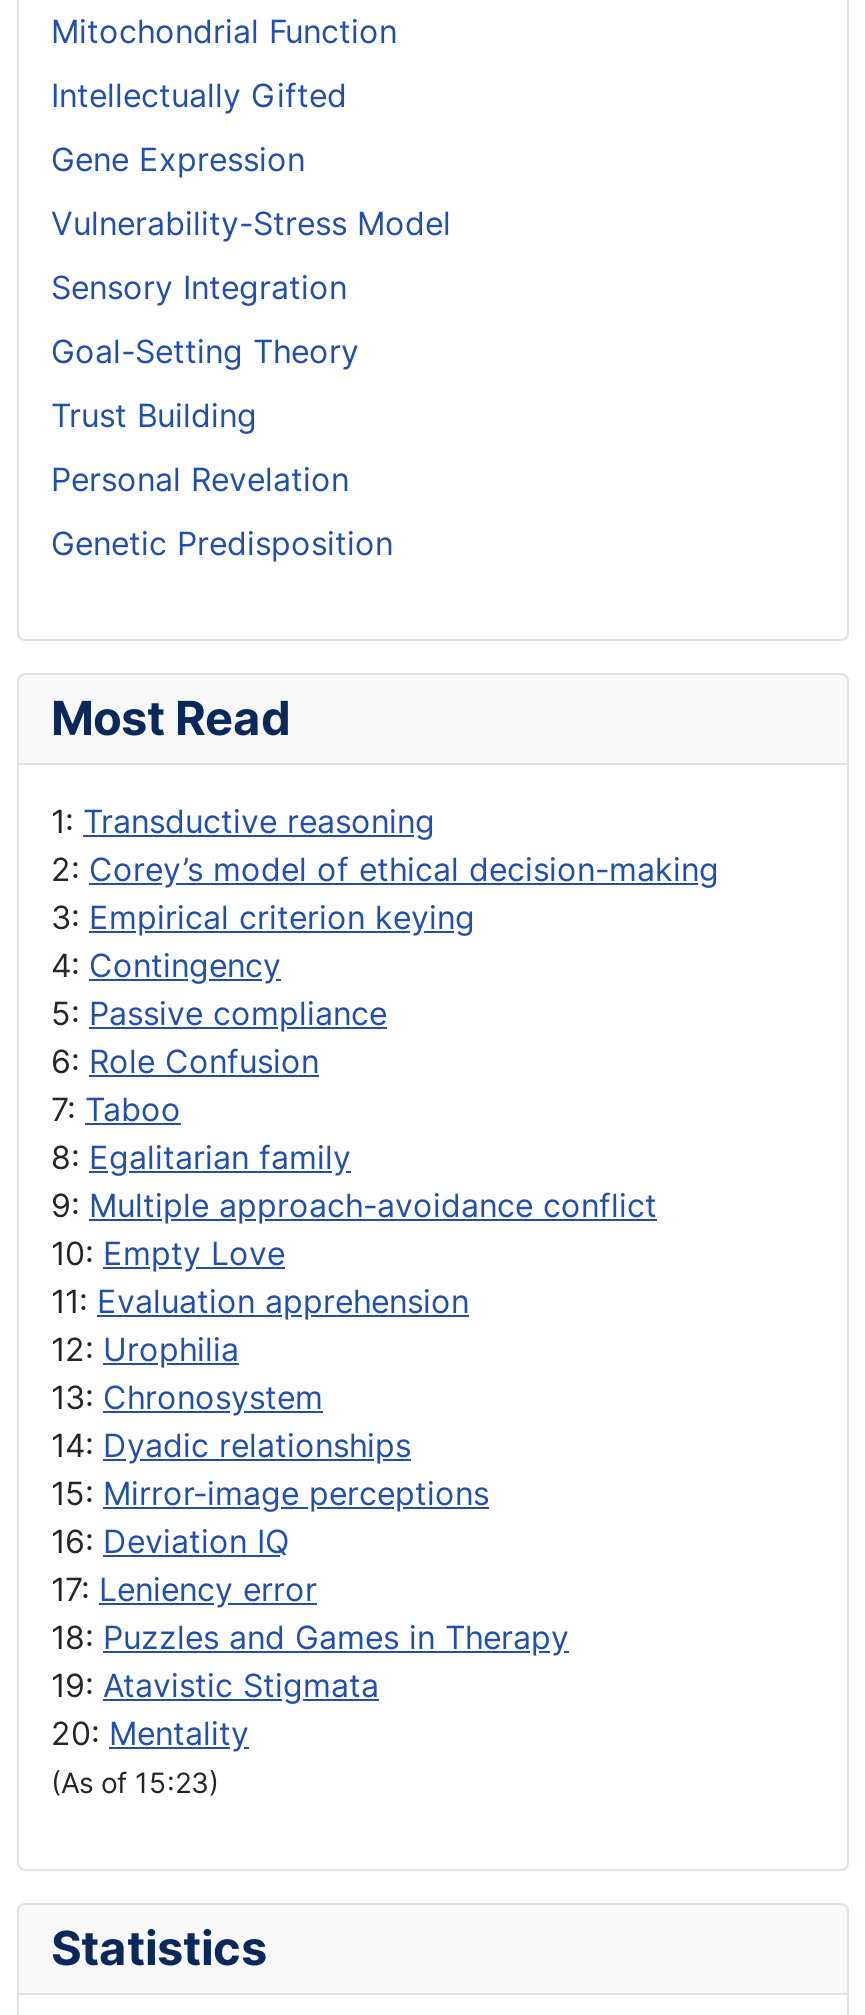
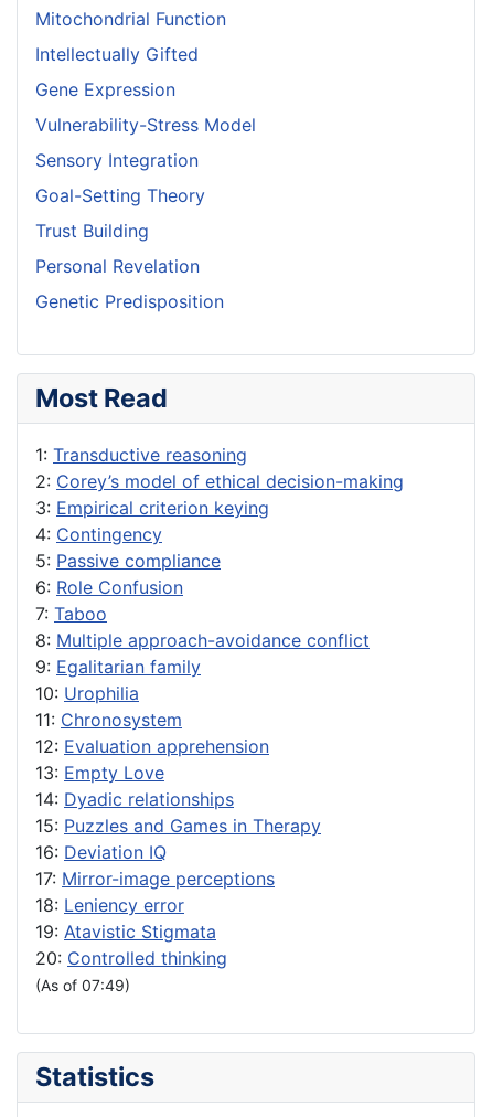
[51,1138,657,1418] 8: Egalitarian family | 9: Multiple approach-avoidance conflict | 10: Empty Love | 11: Evaluation apprehension | 12: Urophilia | 13: Chronosystem -> [35,630,370,784] 8: Multiple approach-avoidance conflict | 9: Egalitarian family | 10: Urophilia | 11: Chronosystem | 12: Evaluation apprehension | 13: Empty Love
[51,1474,489,1514] 15: Mirror-image perceptions -> [35,815,321,837] 15: Puzzles and Games in Therapy
[51,1570,569,1658] 17: Leniency error | 18: Puzzles and Games in Therapy -> [35,868,275,917] 17: Mirror-image perceptions | 18: Leniency error
[51,1714,249,1800] 20: Mentality | (As of 15:23) -> [35,948,227,995] 20: Controlled thinking | (As of 07:49)

